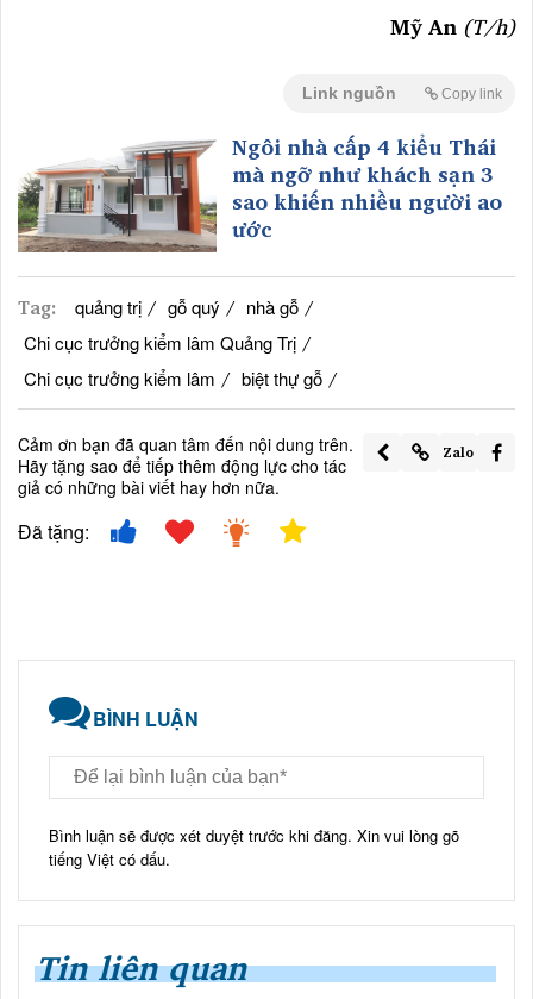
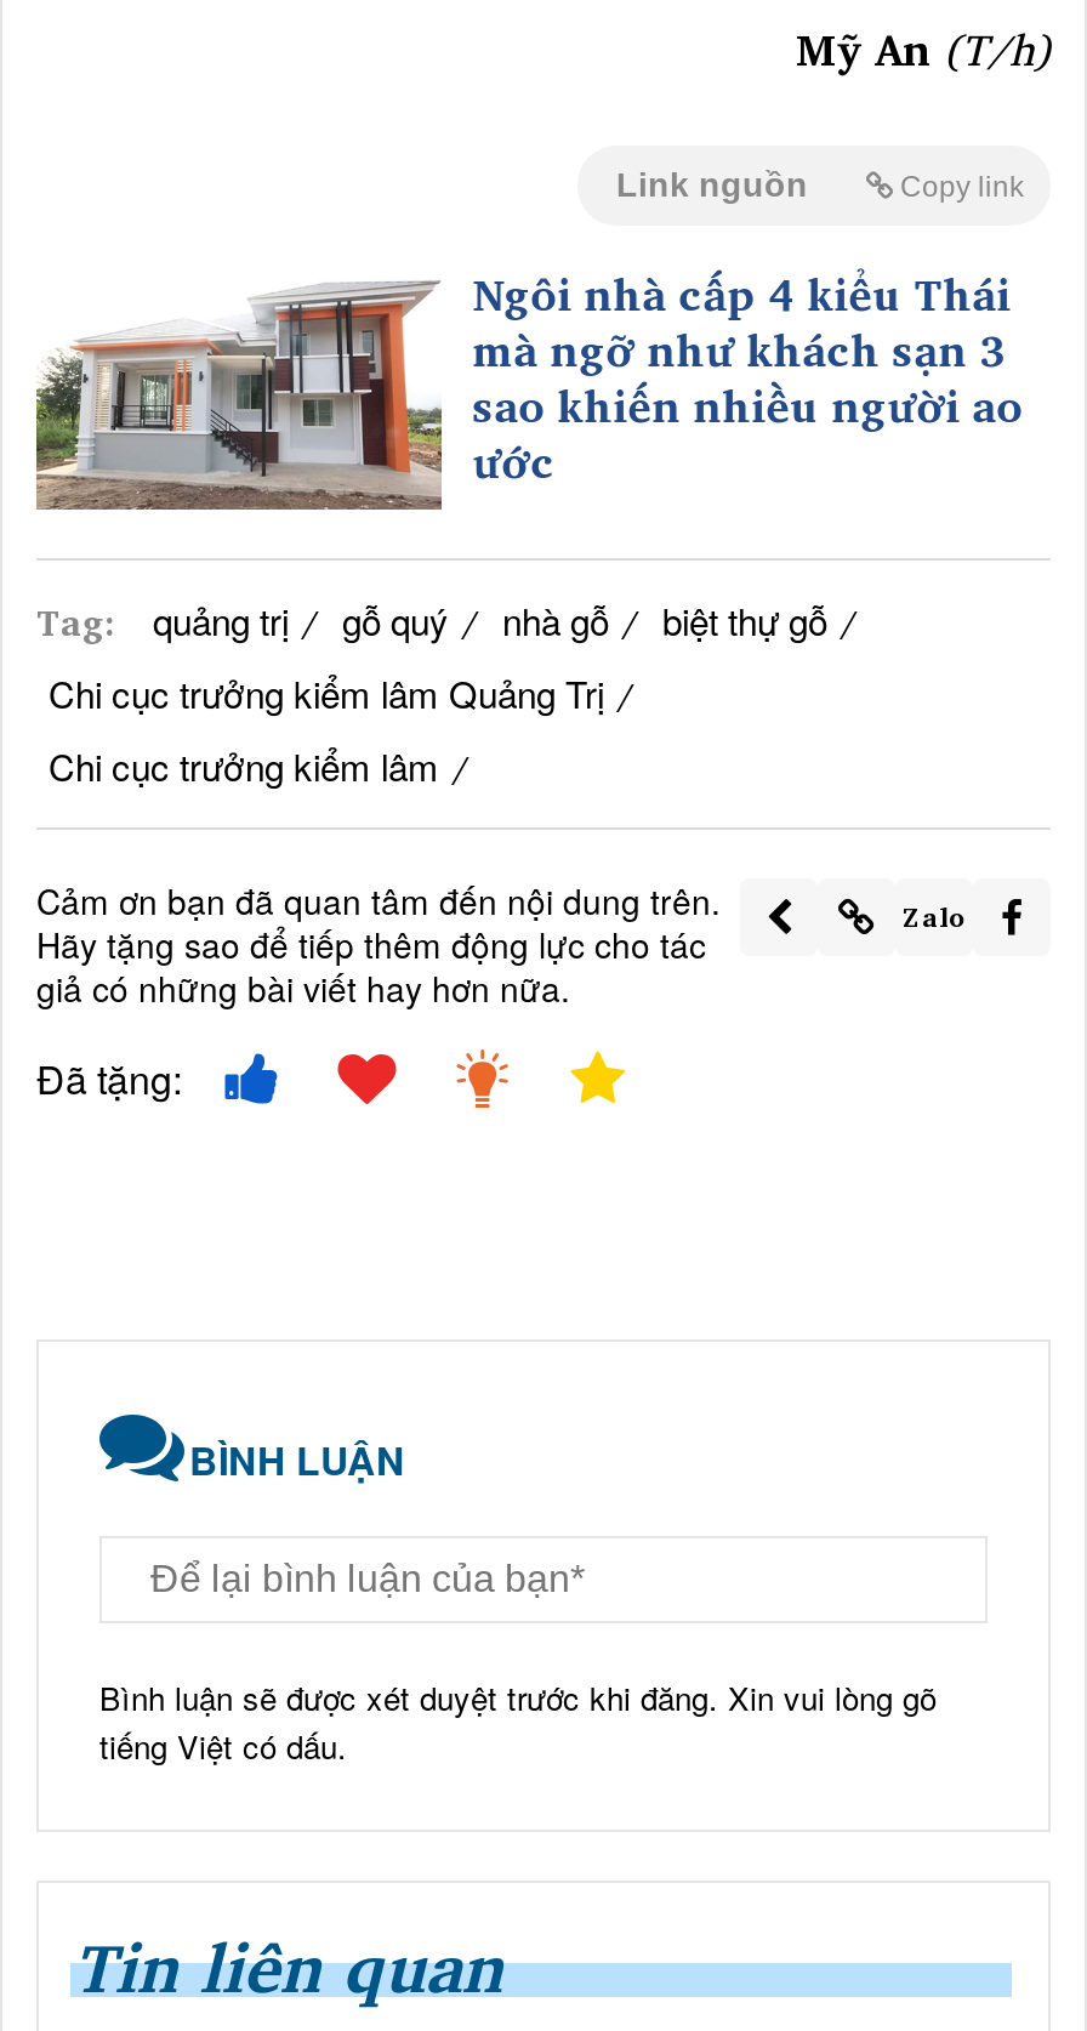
[75,293,313,323] quảng trị / gỗ quý / nhà gỗ / -> [153,592,856,652] quảng trị / gỗ quý / nhà gỗ / biệt thự gỗ /
[24,364,337,394] Chi cục trưởng kiểm lâm / biệt thự gỗ / -> [49,737,468,798] Chi cục trưởng kiểm lâm /

